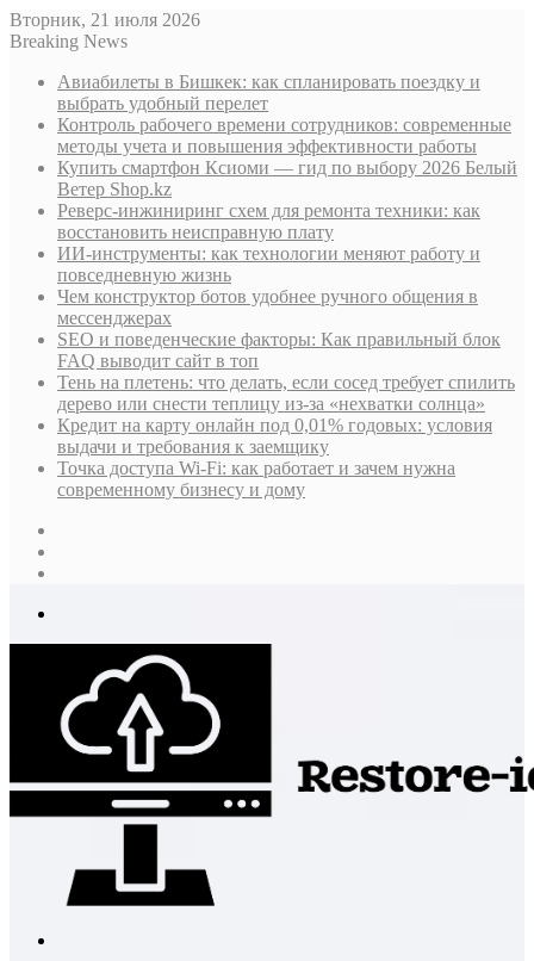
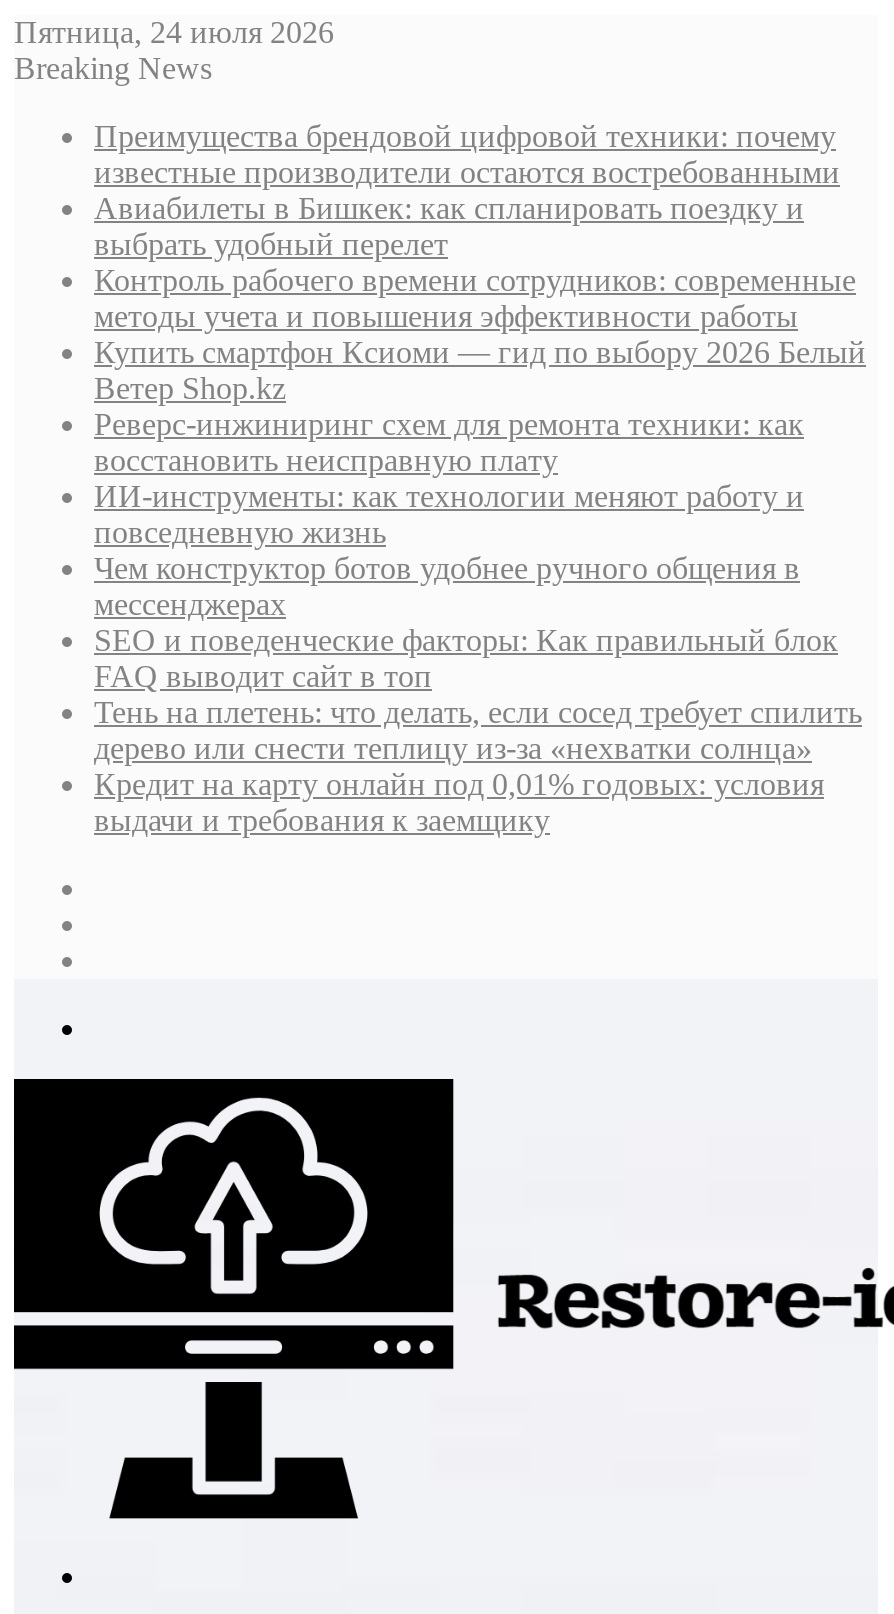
[10,10,200,30] Вторник, 21 июля 2026 -> [14,15,334,49] Пятница, 24 июля 2026
none -> [94,119,840,189] Преимущества брендовой цифровой техники: почему | известные производители остаются востребованными
moved [57,72,517,457] -> [94,191,866,837]: Авиабилеты в Бишкек: как спланировать поездку и | выбрать удобный перелет | Контроль рабочего времени сотрудников: современные | ... | Кредит на карту онлайн под 0,01% годовых: условия | выдачи и требования к заемщику
[57,458,455,500] Точка доступа Wi-Fi: как работает и зачем нужна | современному бизнесу и дому -> none

